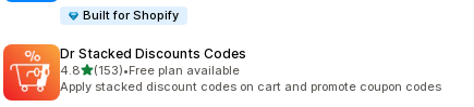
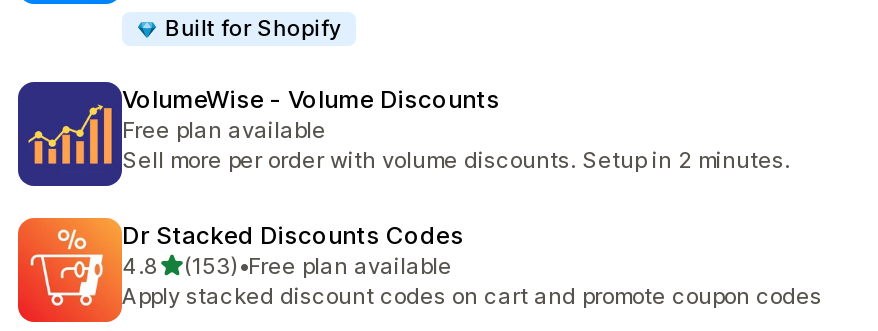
none -> [16,80,790,188] [image] | VolumeWise ‑ Volume Discounts | Free plan available | Sell more per order with volume discounts. Setup in 2 minutes.

